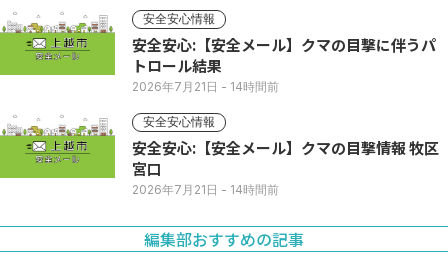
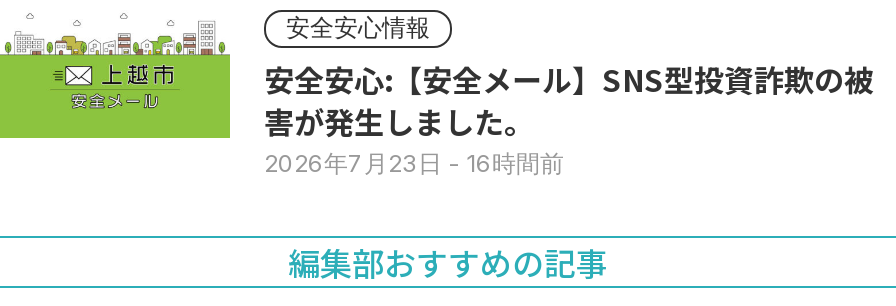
[132,34,439,197] 安全安心:【安全メール】クマの目撃に伴うパ | トロール結果 | 2026年7月21日- 14時間前 | 安全安心情報 | 安全安心:【安全メール】クマの目撃情報 牧区 | 宮口 | 2026年7月21日- 14時間前 -> [264,57,874,177] 安全安心:【安全メール】SNS型投資詐欺の被 | 害が発生しました。 | 2026年7月23日- 16時間前

